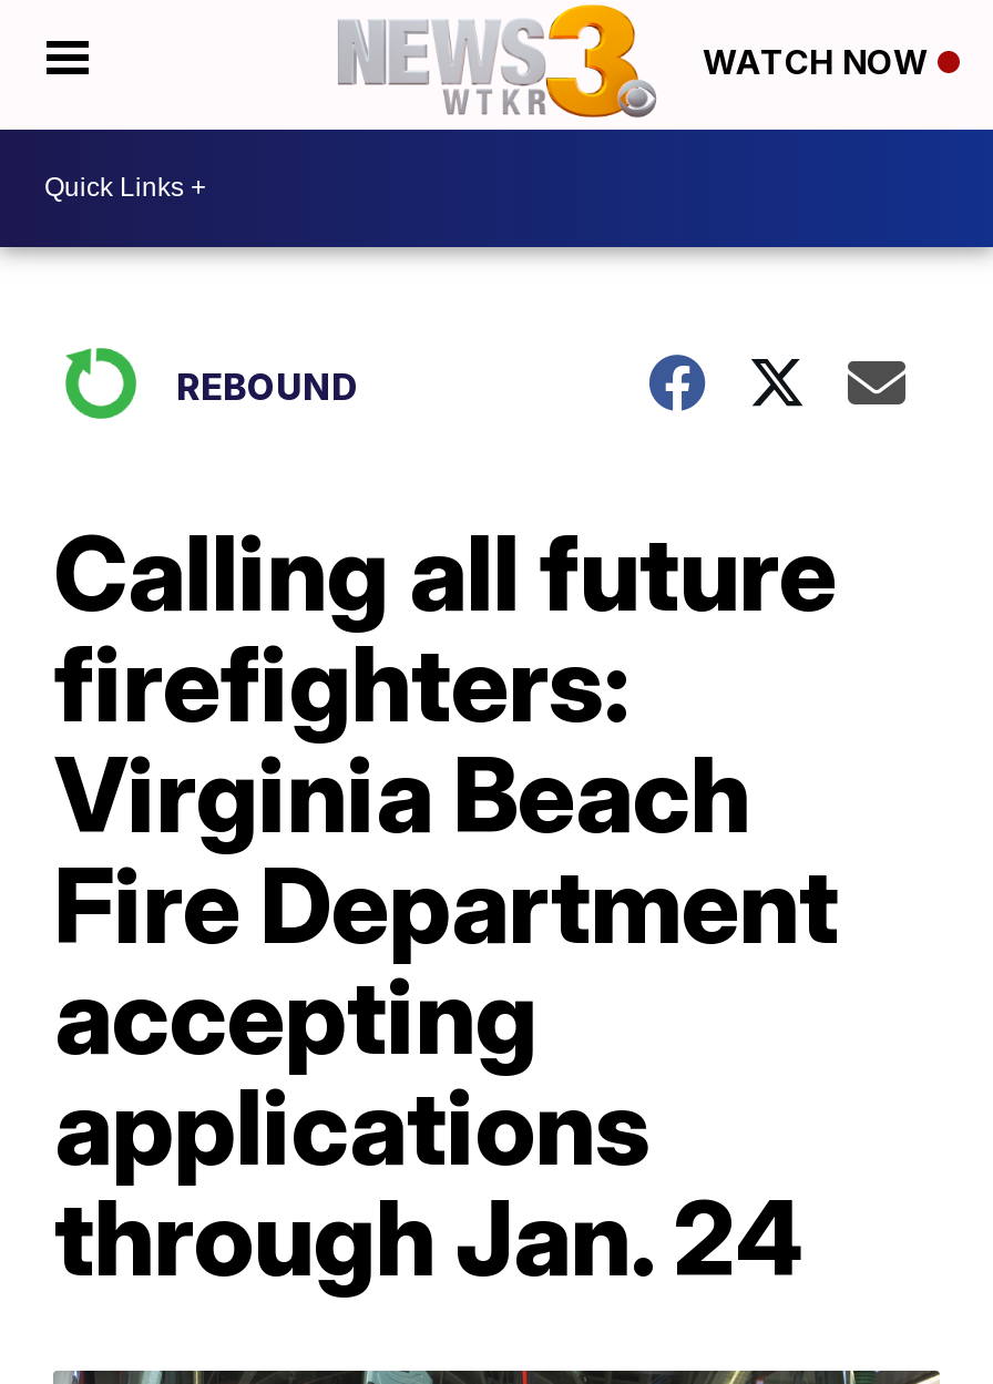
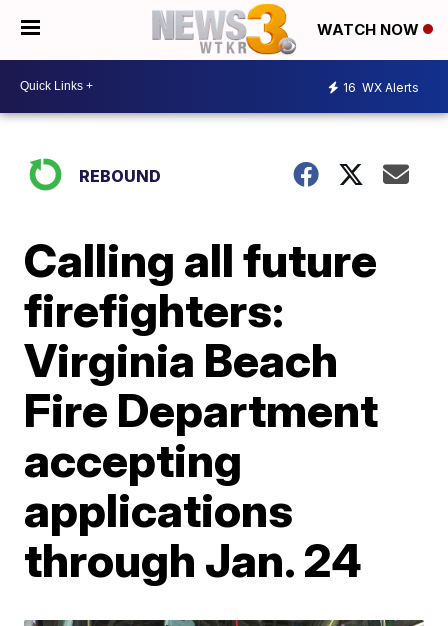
none -> [343,80,419,95] 16 WX Alerts

